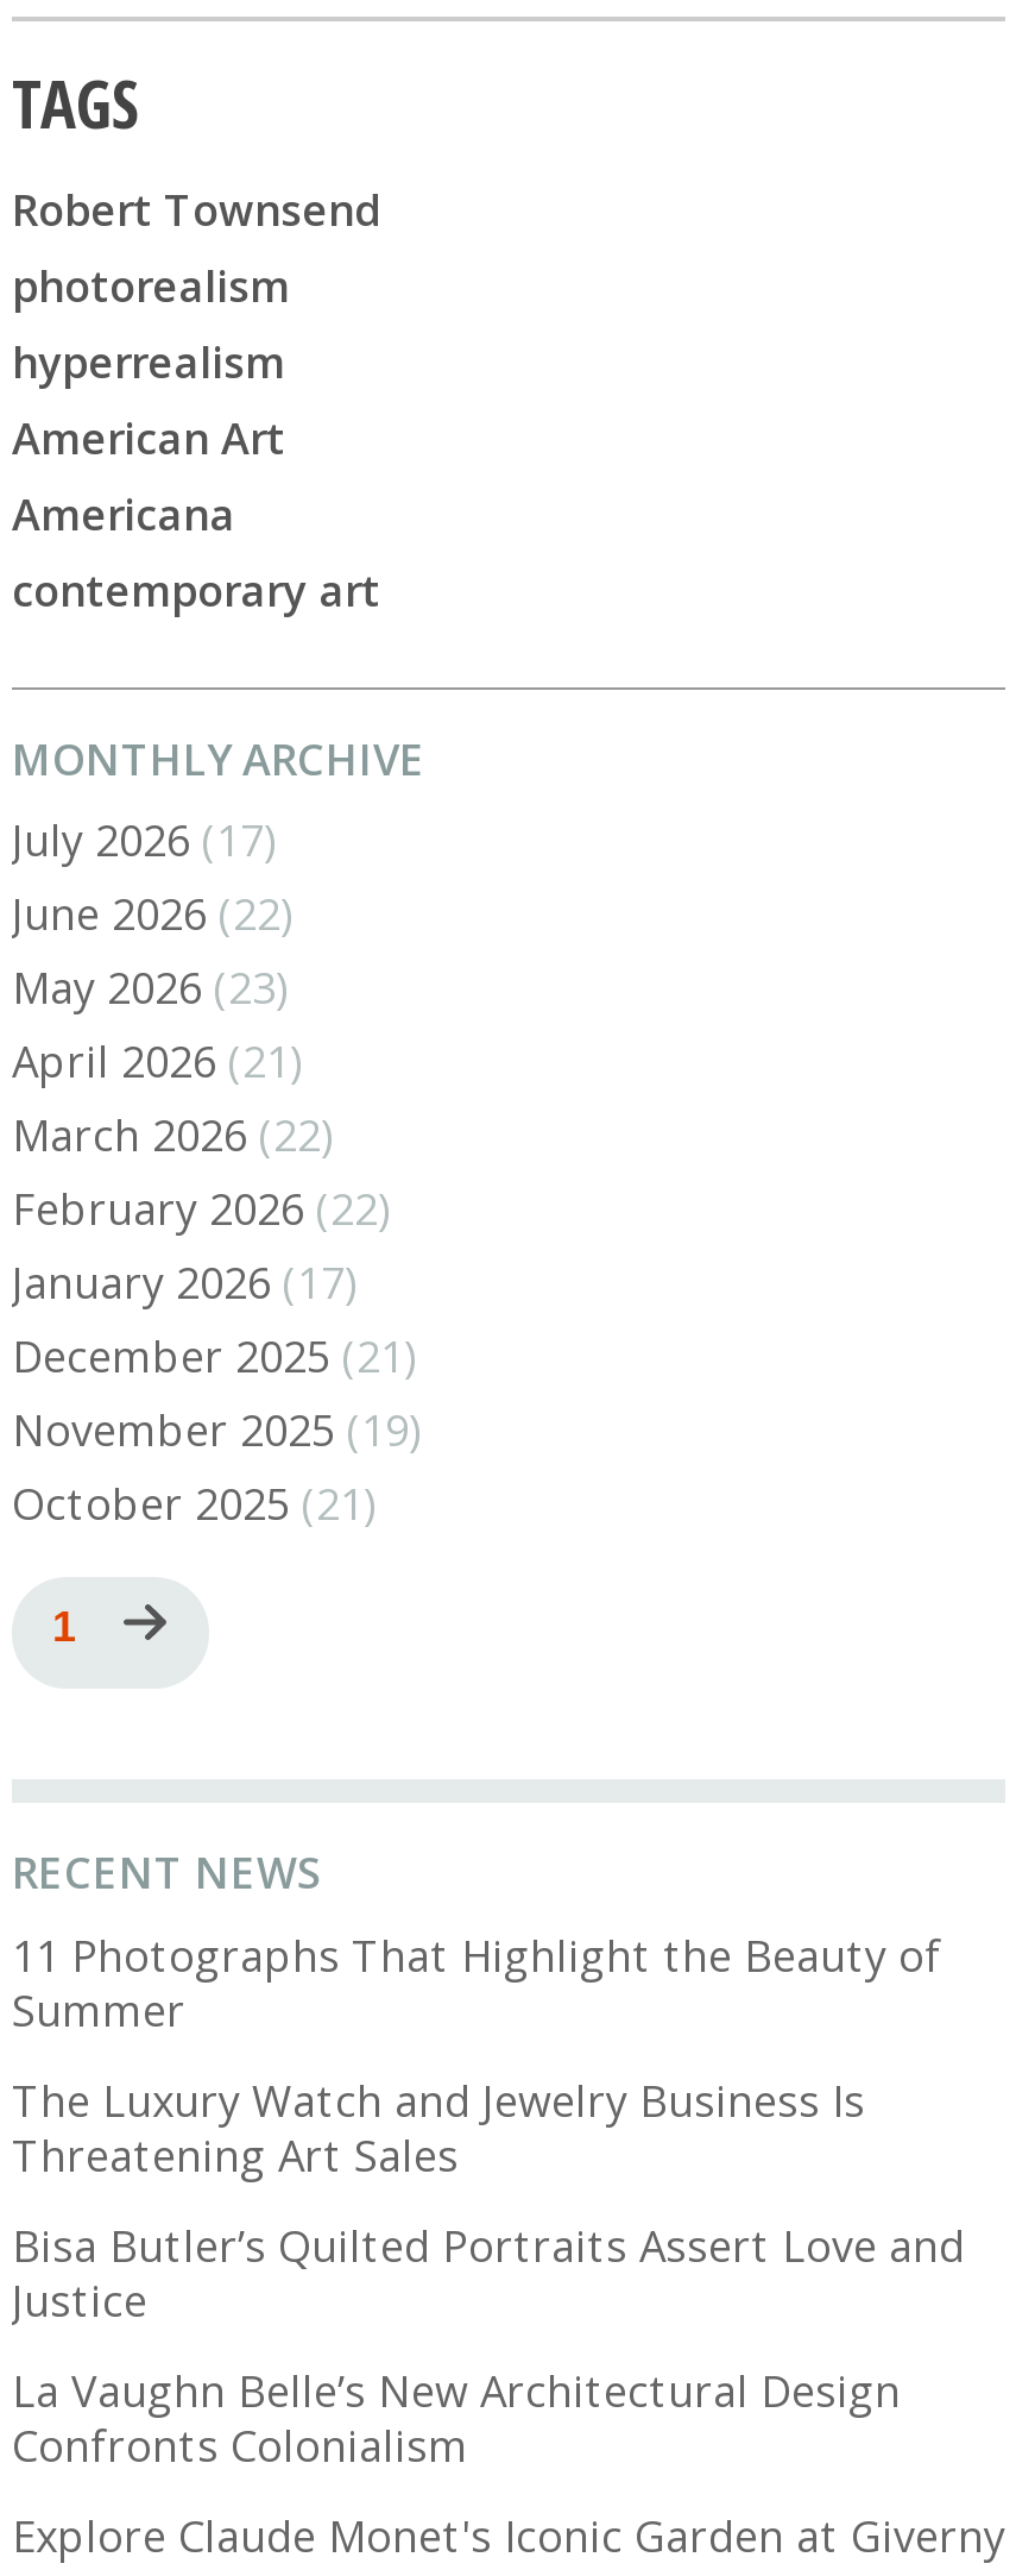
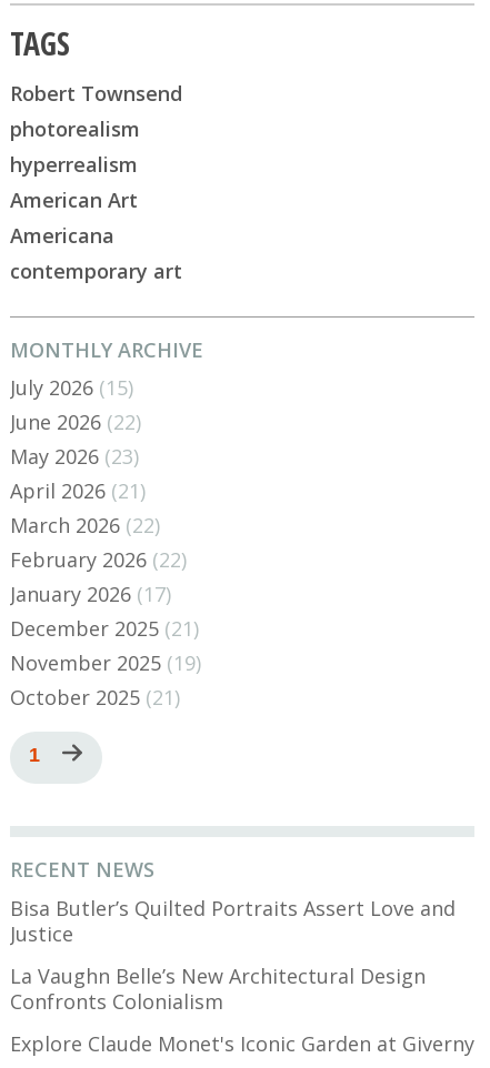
[12,810,276,867] July 2026 (17) -> [10,374,133,400] July 2026 (15)
[12,1926,941,2183] 11 Photographs That Highlight the Beauty of | Summer | The Luxury Watch and Jewelry Business Is | Threatening Art Sales -> none

